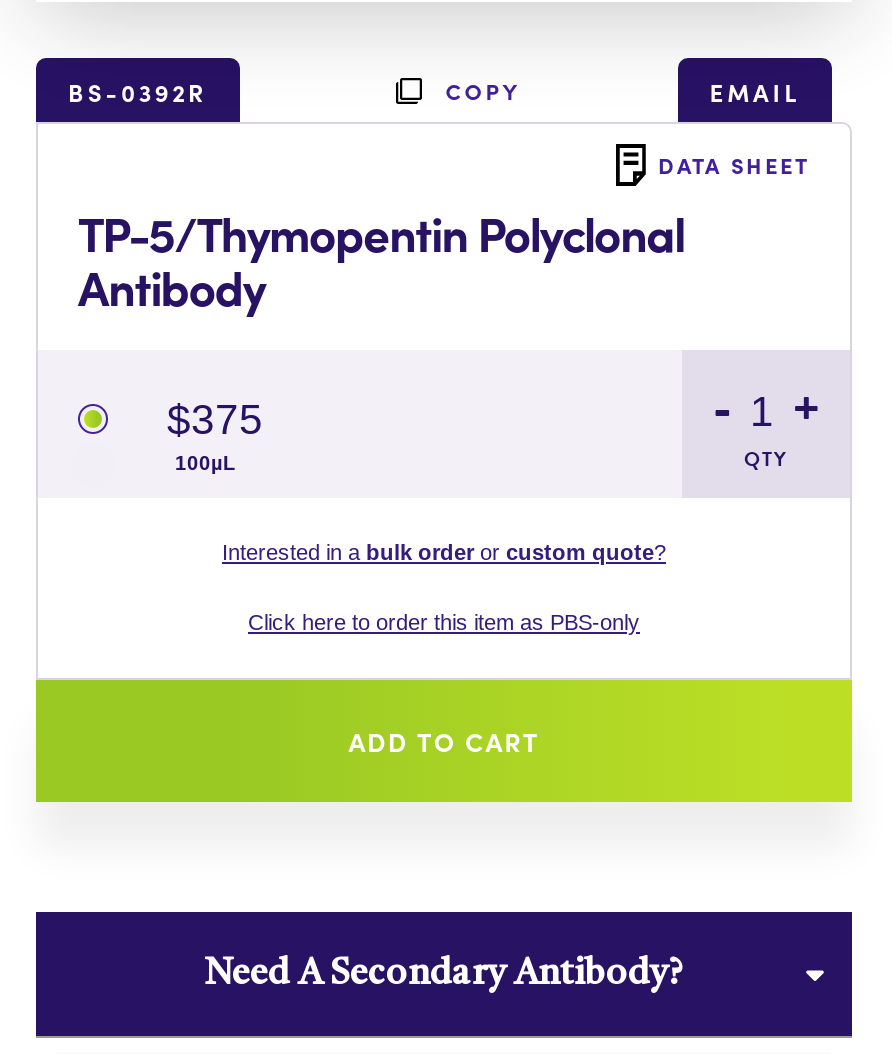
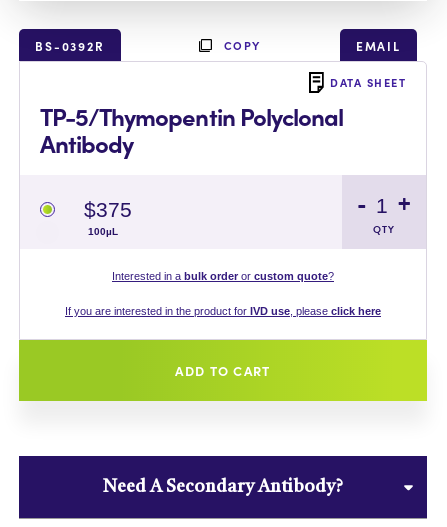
[248,610,640,634] Click here to order this item as PBS-only -> [65,305,381,317] If you are interested in the product for IVD use, please click here

